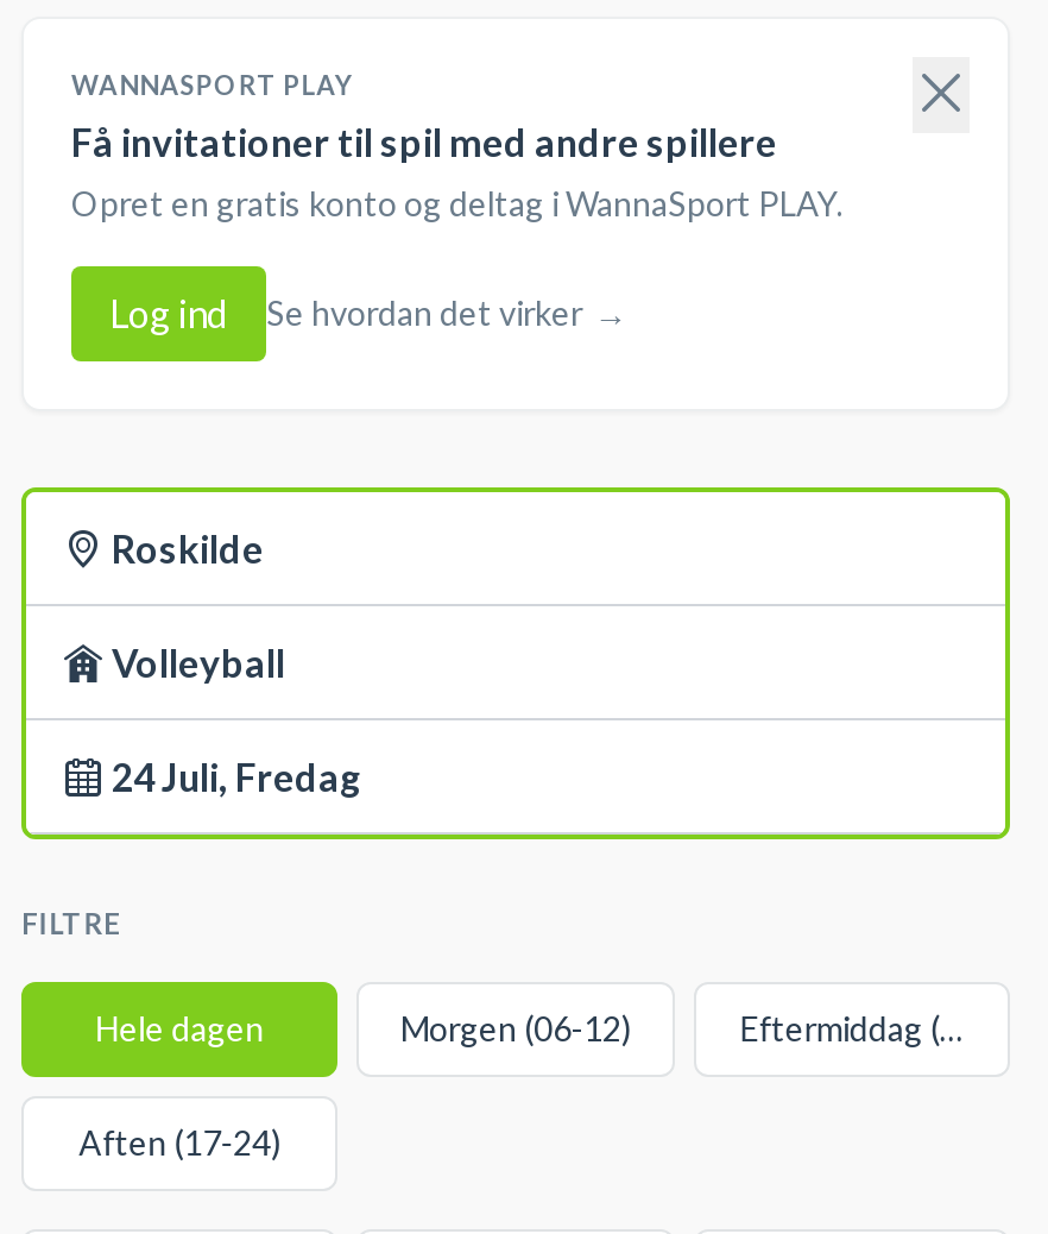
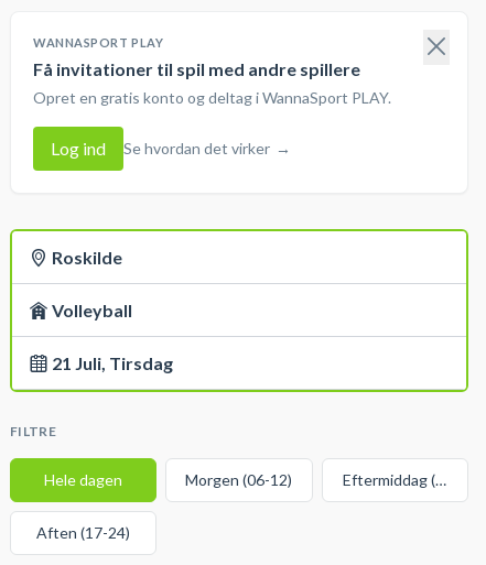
[112,753,361,798] 24 Juli, Fredag -> [52,352,173,373] 21 Juli, Tirsdag

